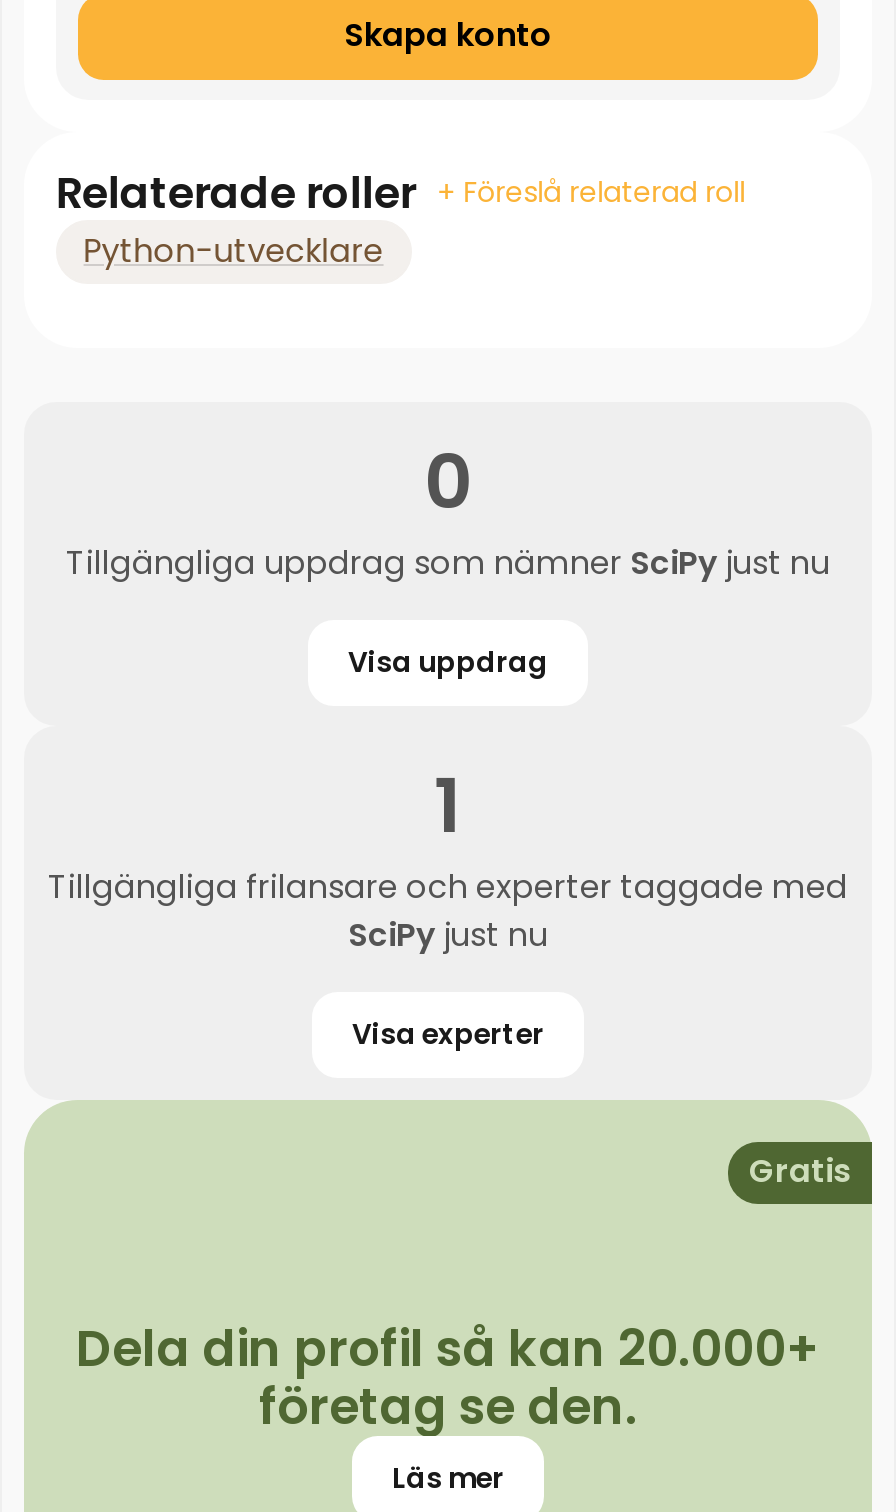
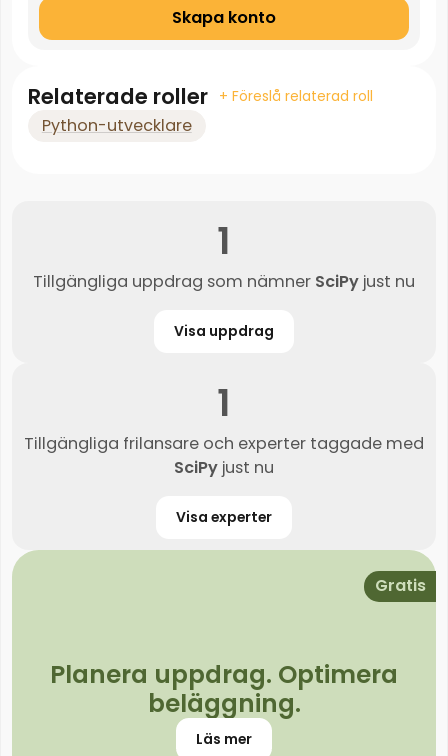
[424,430,472,534] 0 -> [217,215,231,267] 1
[76,1313,820,1441] Dela din profil så kan 20.000+ | företag se den. -> [50,657,398,721] Planera uppdrag. Optimera | beläggning.

